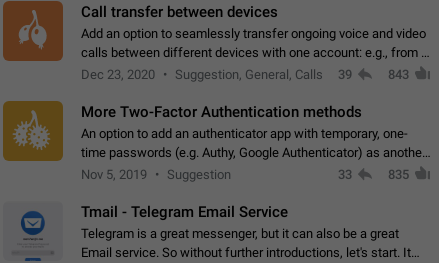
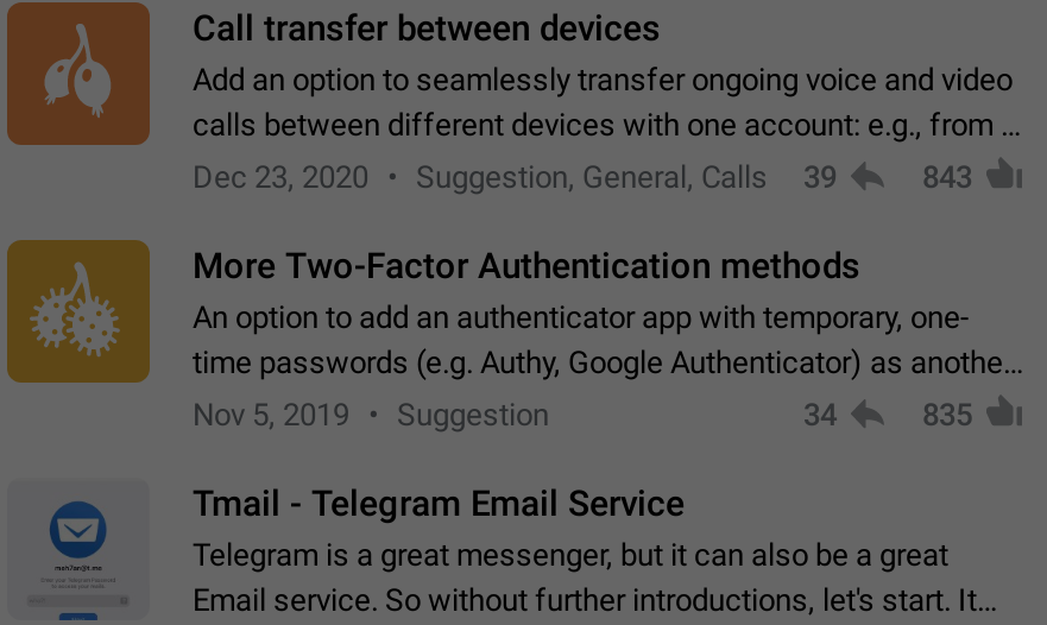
[338,167,352,182] 33 -> [803,397,837,433] 34

